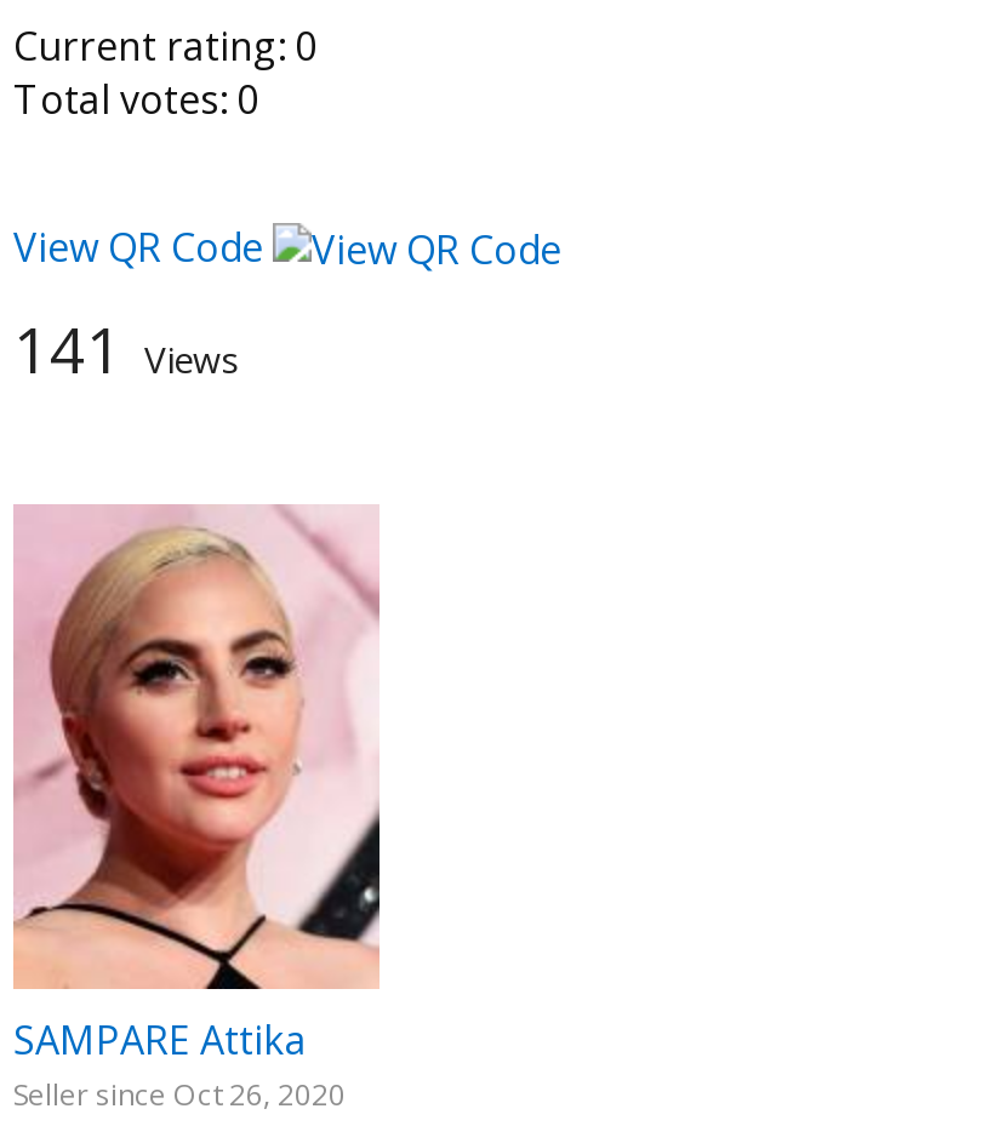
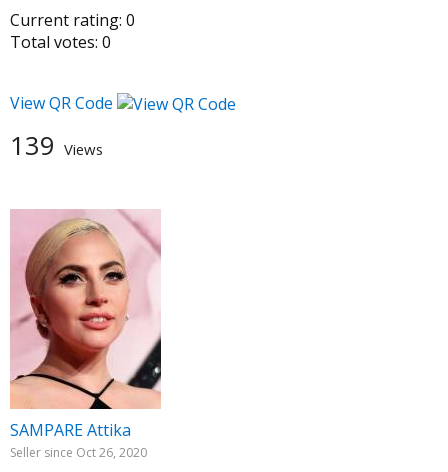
[13,308,239,390] 141 Views -> [10,128,103,162] 139 Views

